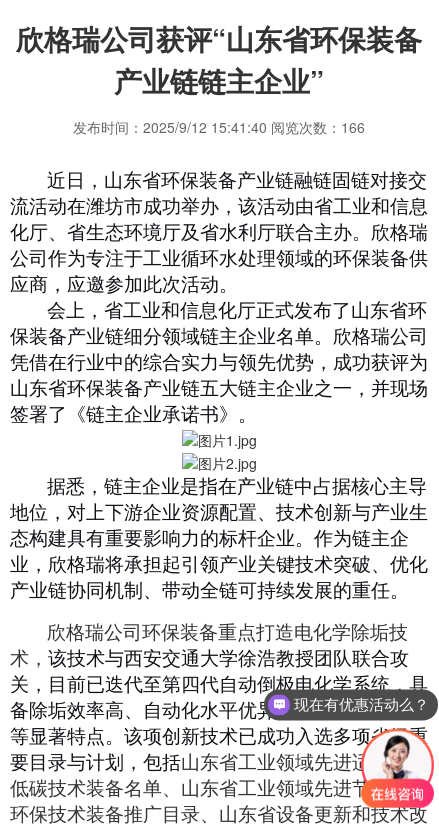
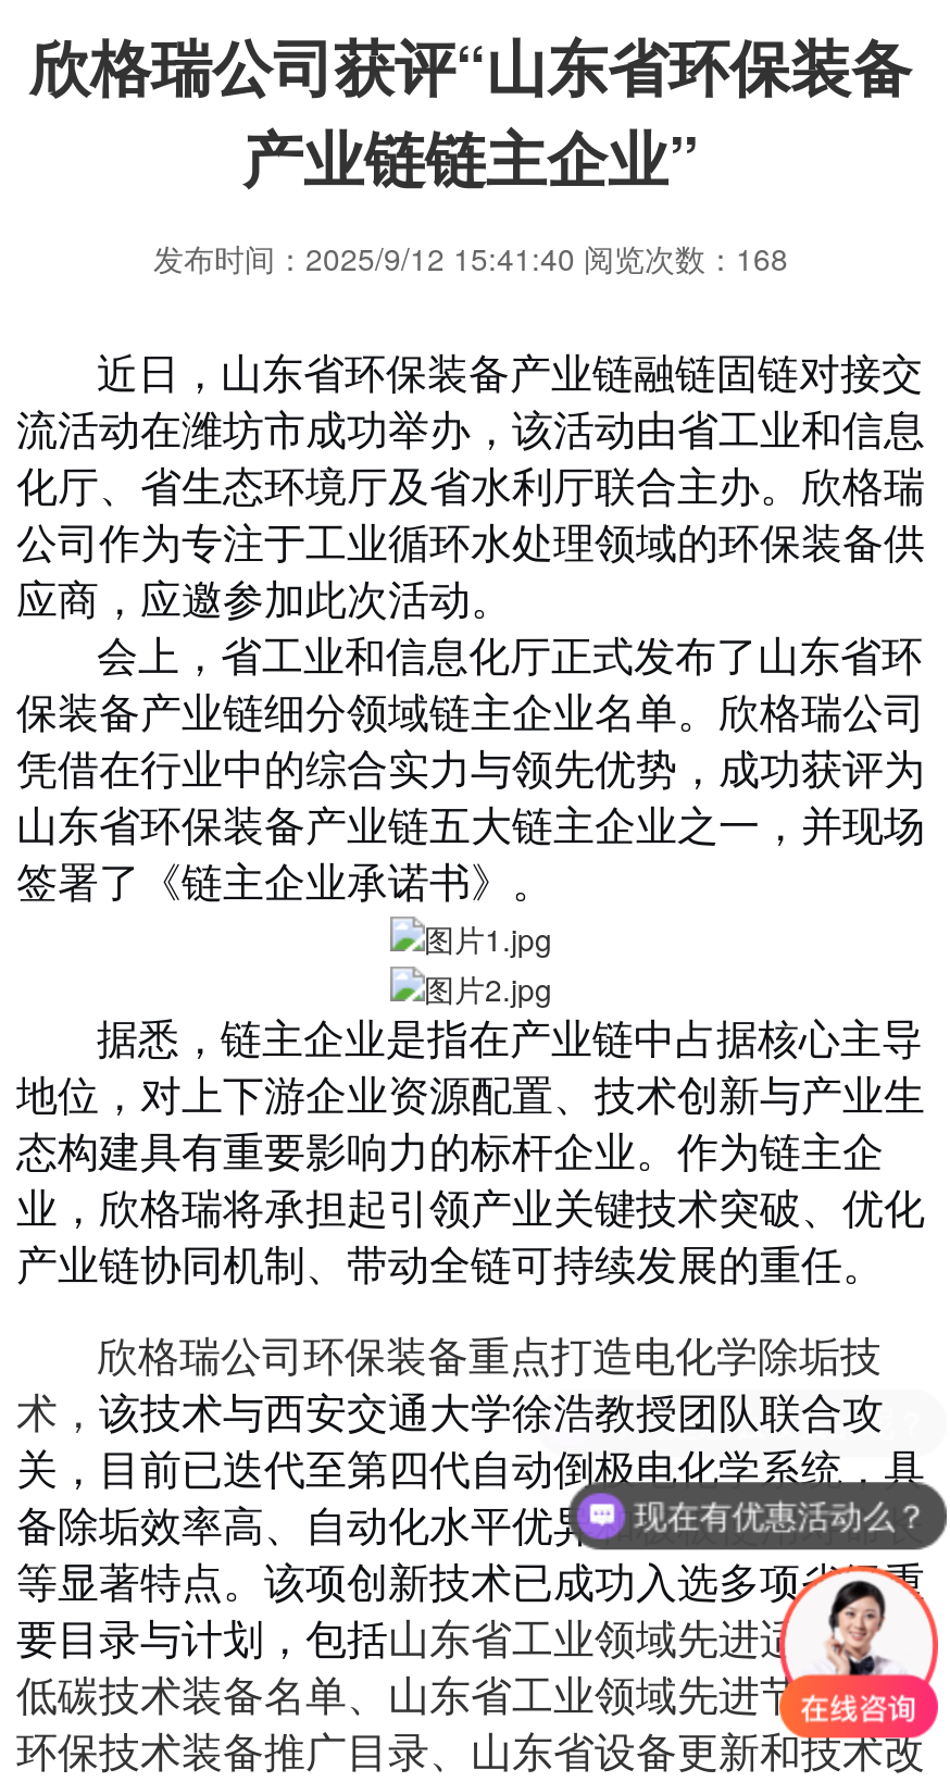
[73,117,365,137] 发布时间：2025/9/12 15:41:40 阅览次数：166 -> [153,236,788,280] 发布时间：2025/9/12 15:41:40 阅览次数：168

